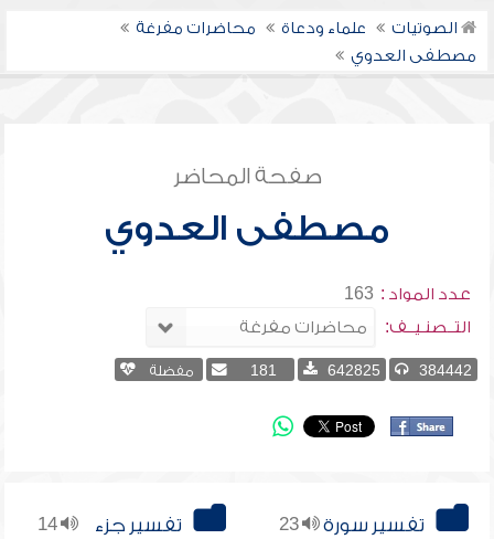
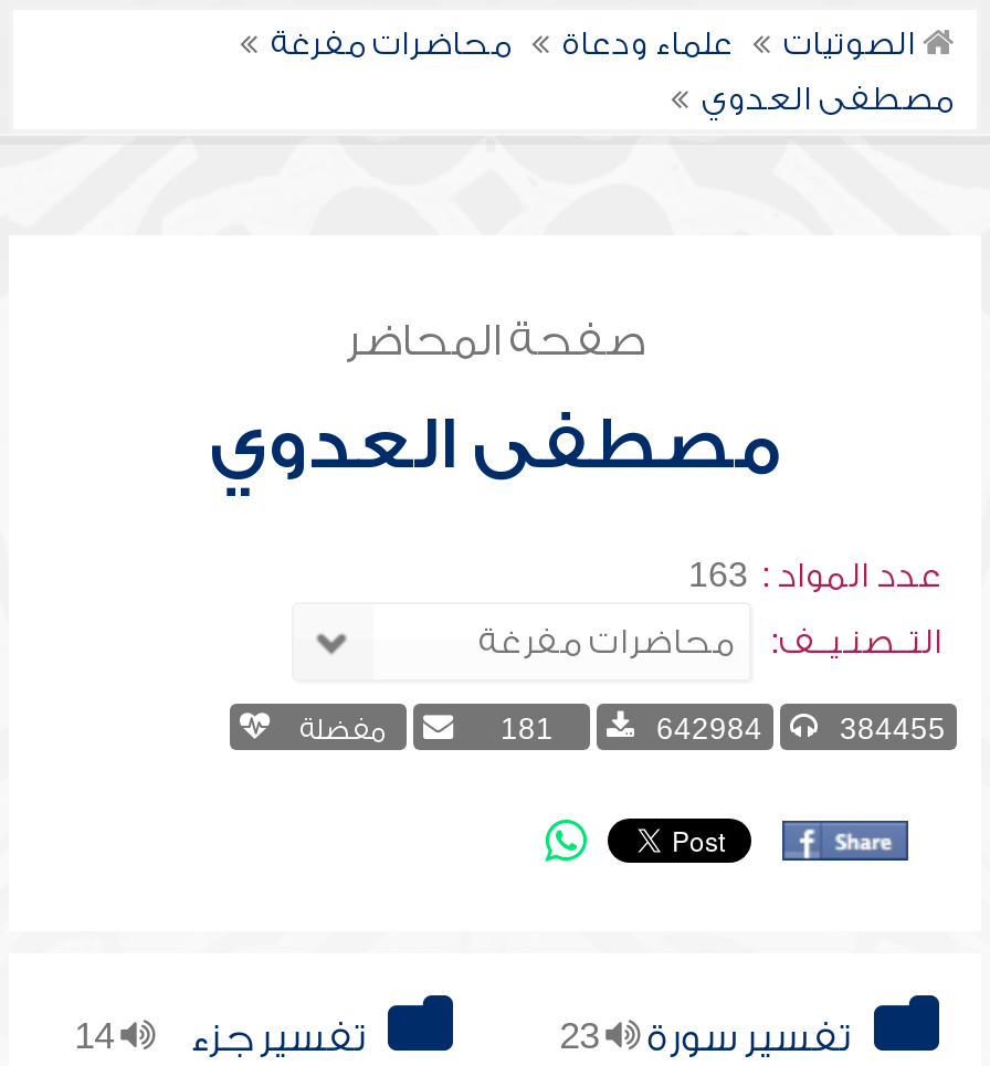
[327,363,380,379] 642825 -> [656,715,762,746] 642984
[419,363,472,379] 384442 -> [840,715,946,746] 384455

